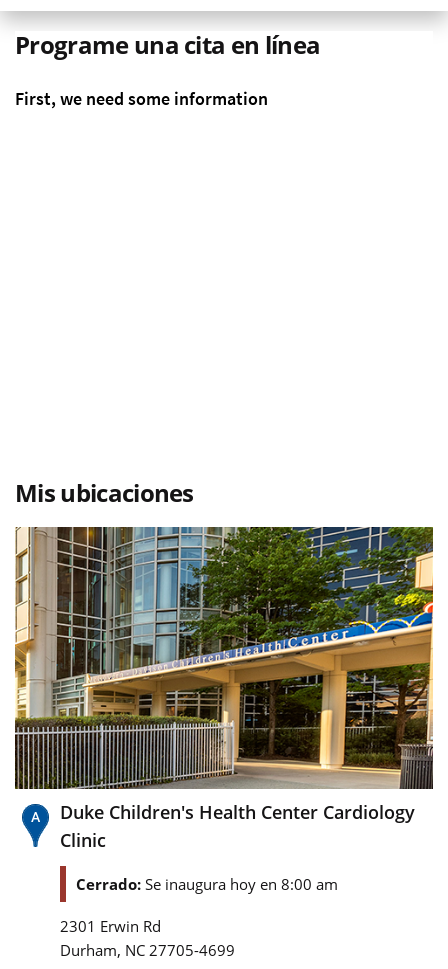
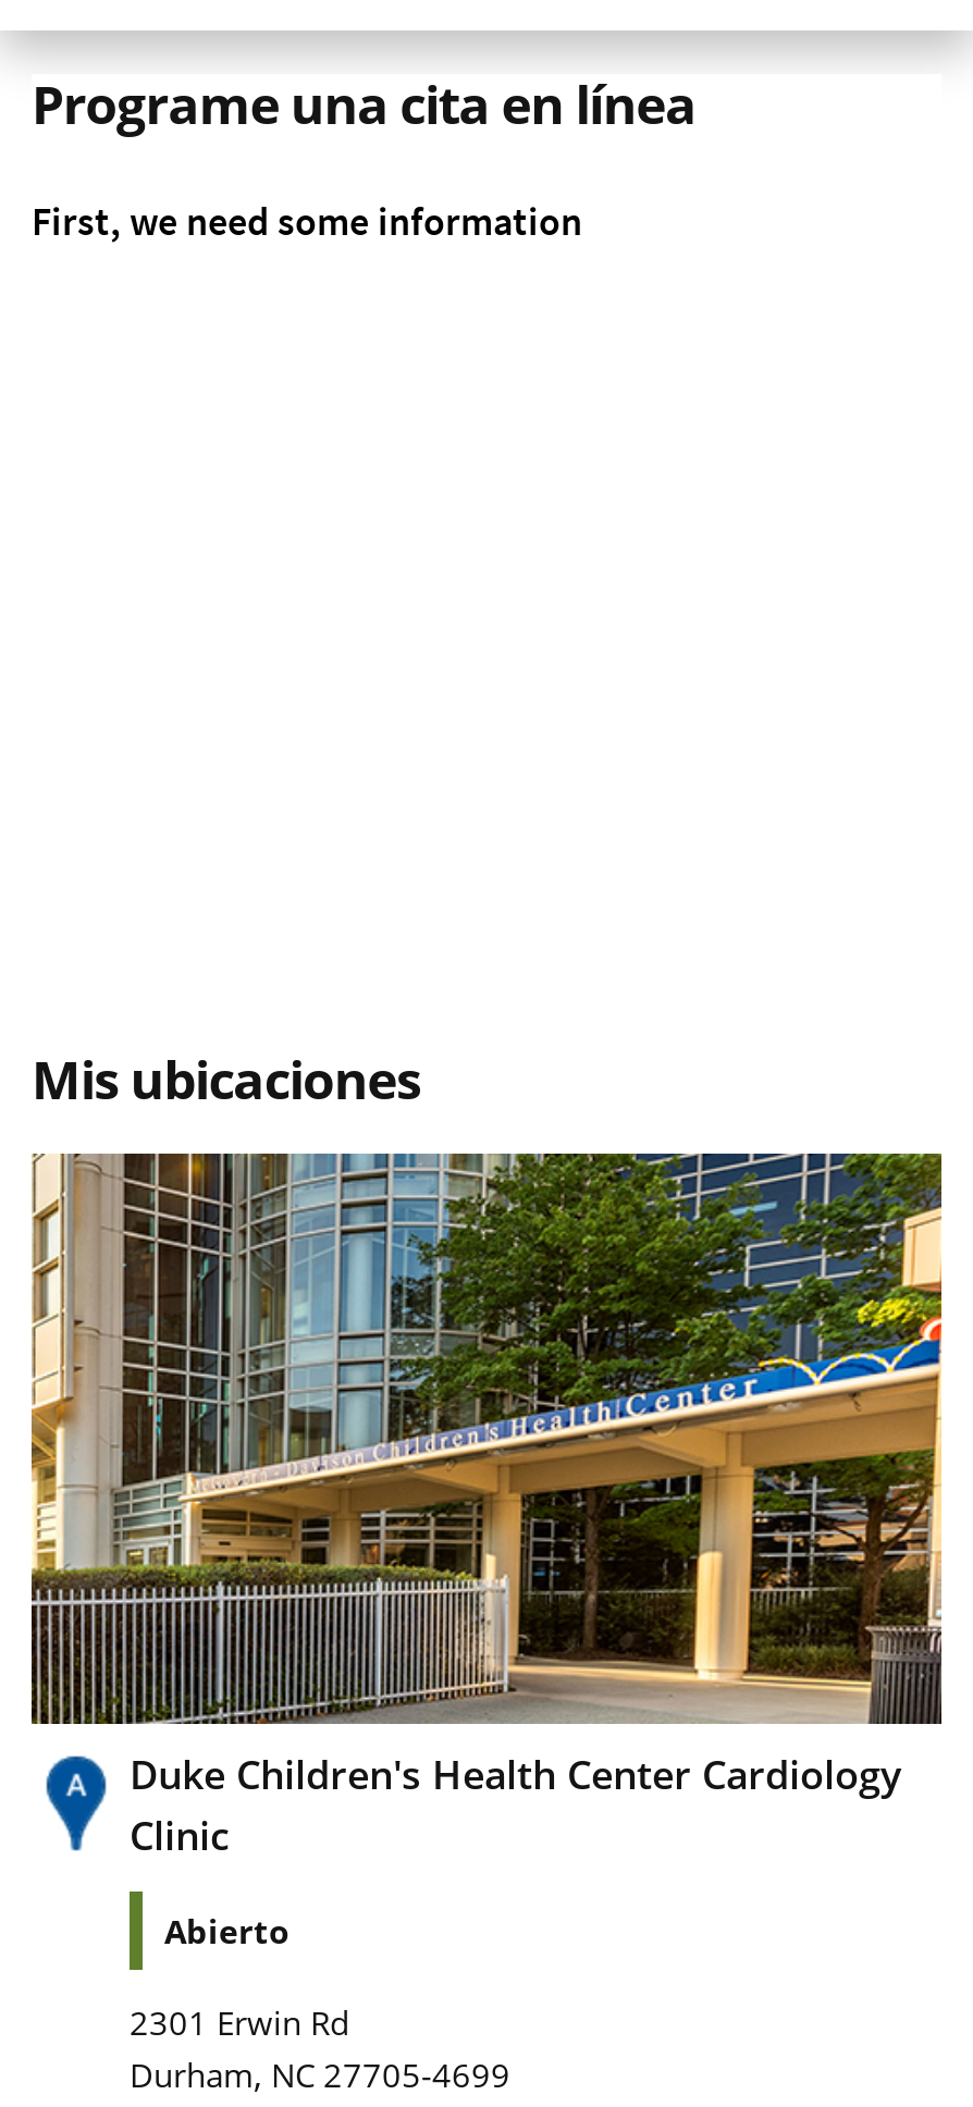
[76,873,338,893] Cerrado: Se inaugura hoy en 8:00 am -> [164,1908,288,1951] Abierto

